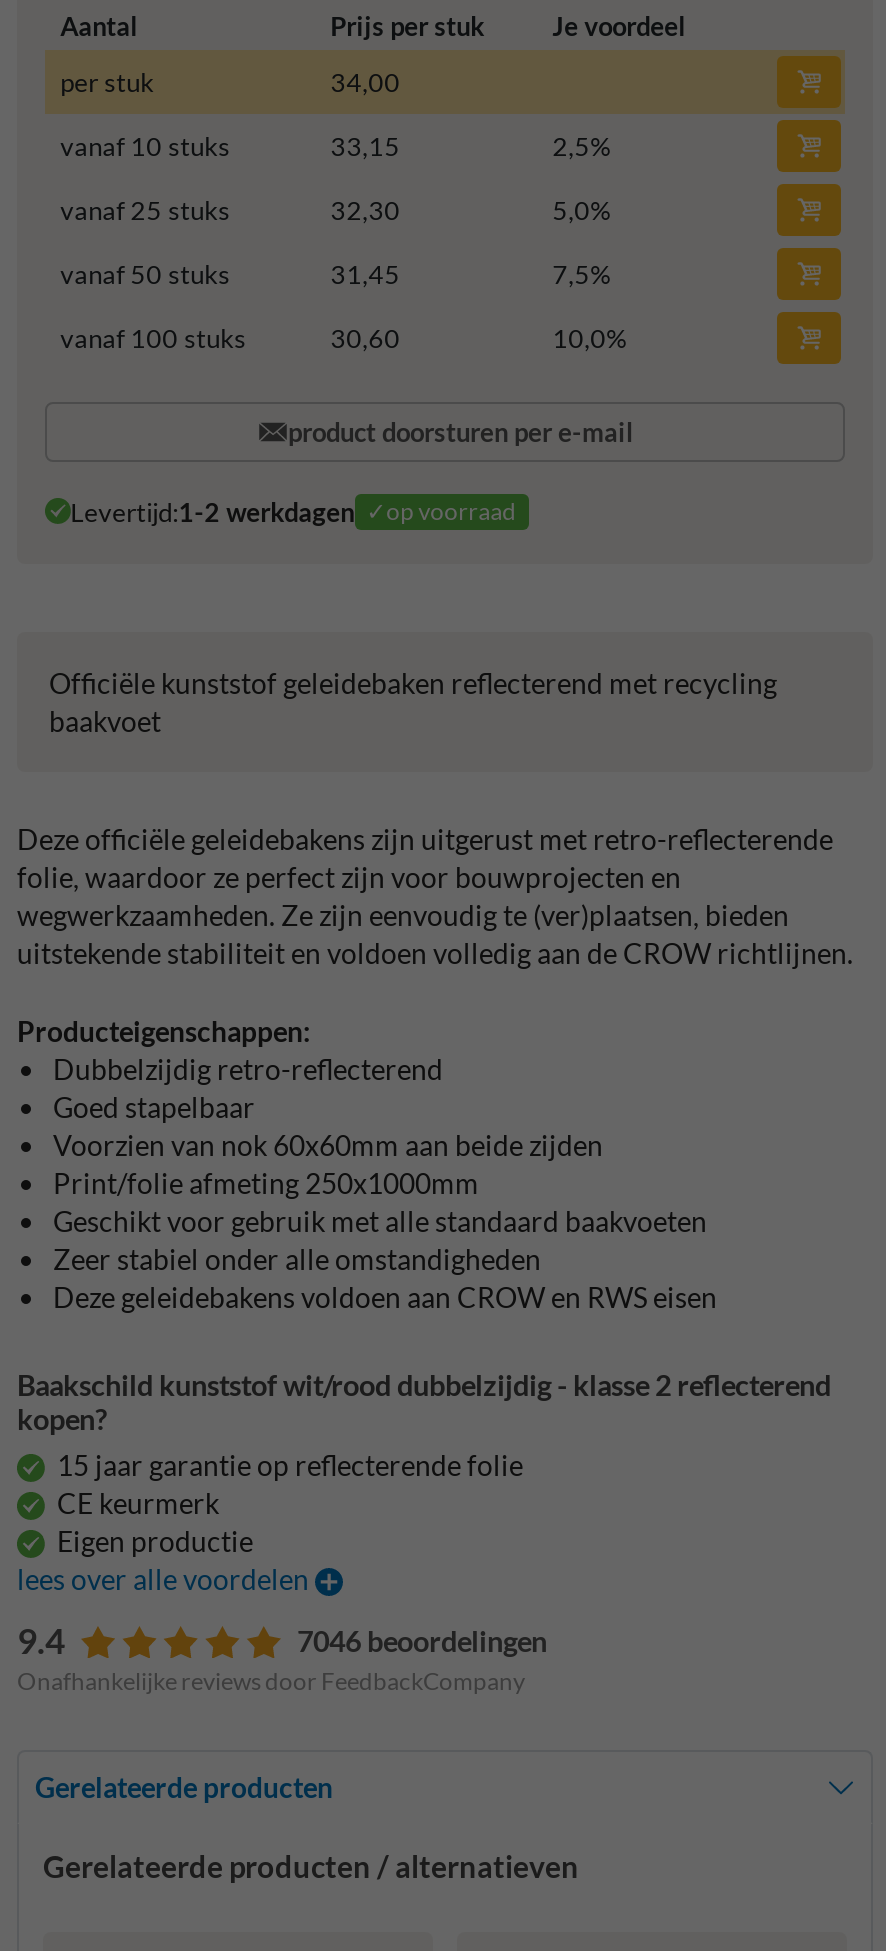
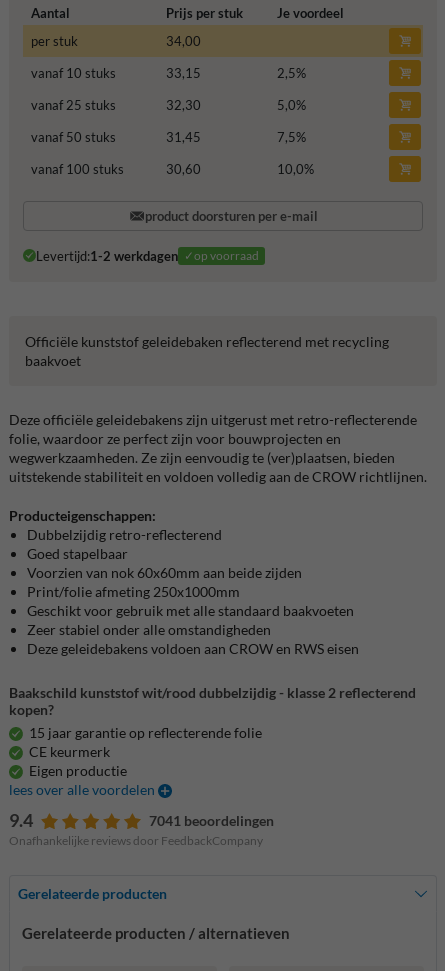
[297,1624,547,1658] 7046 beoordelingen -> [149,812,274,829] 7041 beoordelingen

